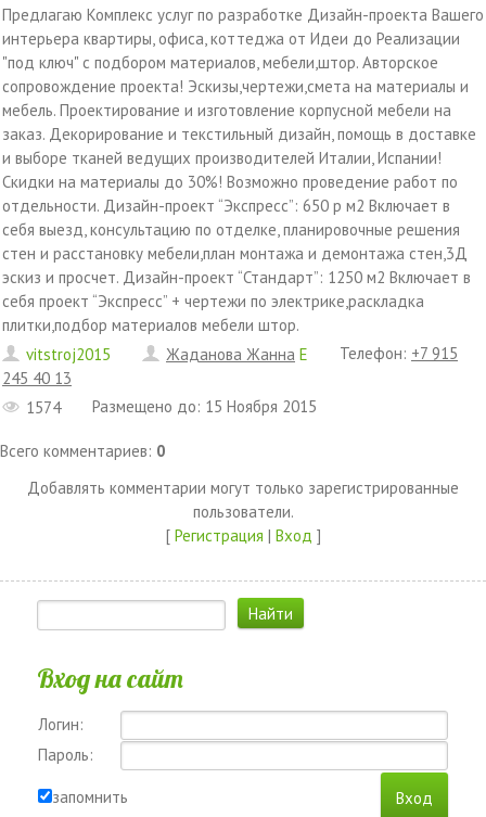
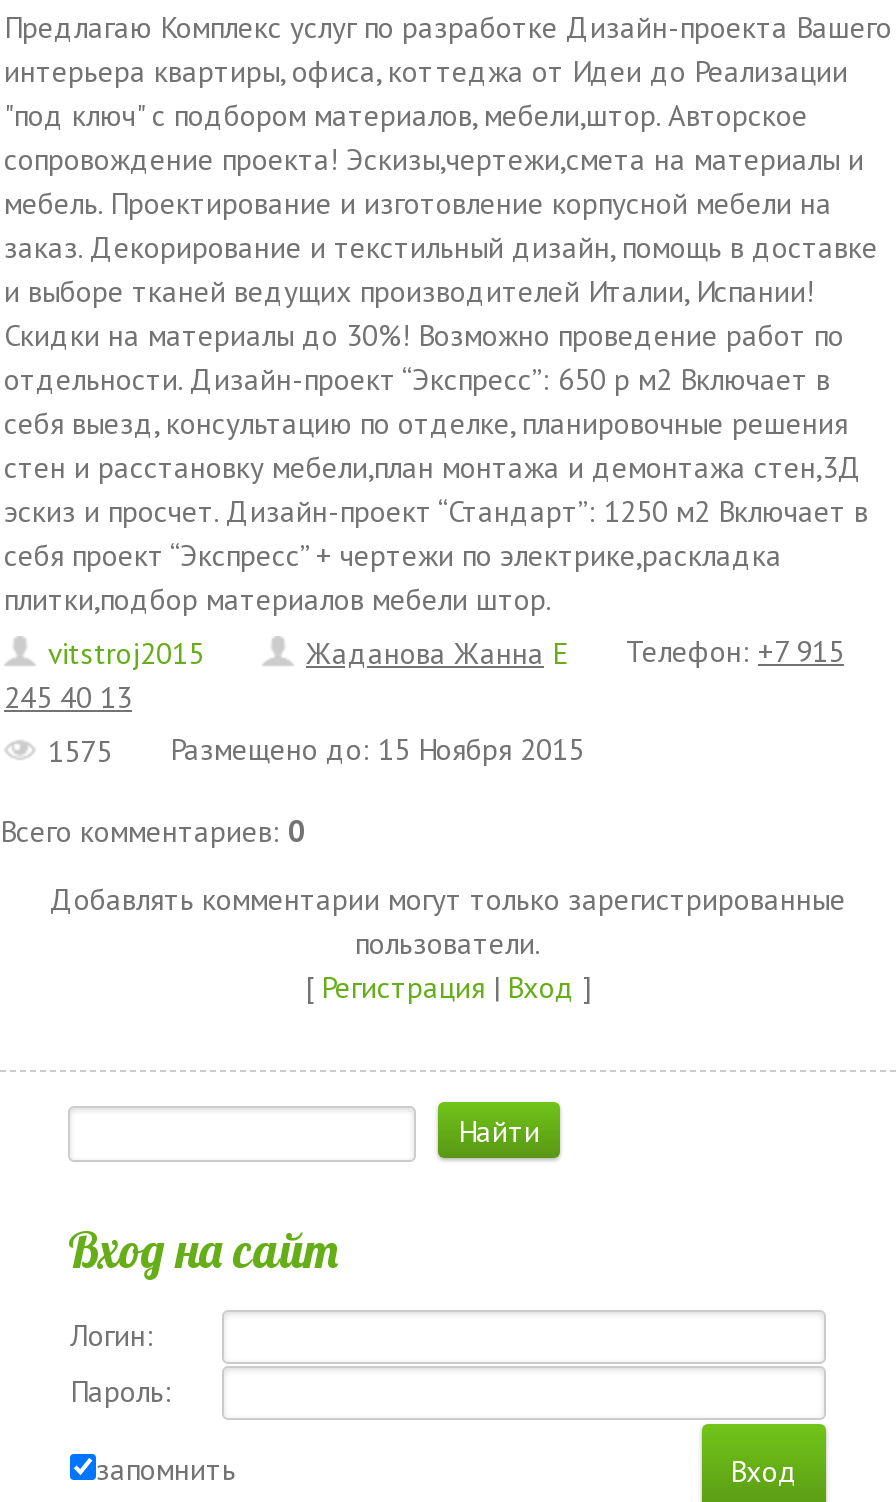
[26,396,317,418] 1574 Размещено до: 15 Ноября 2015 -> [48,730,584,770] 1575 Размещено до: 15 Ноября 2015

